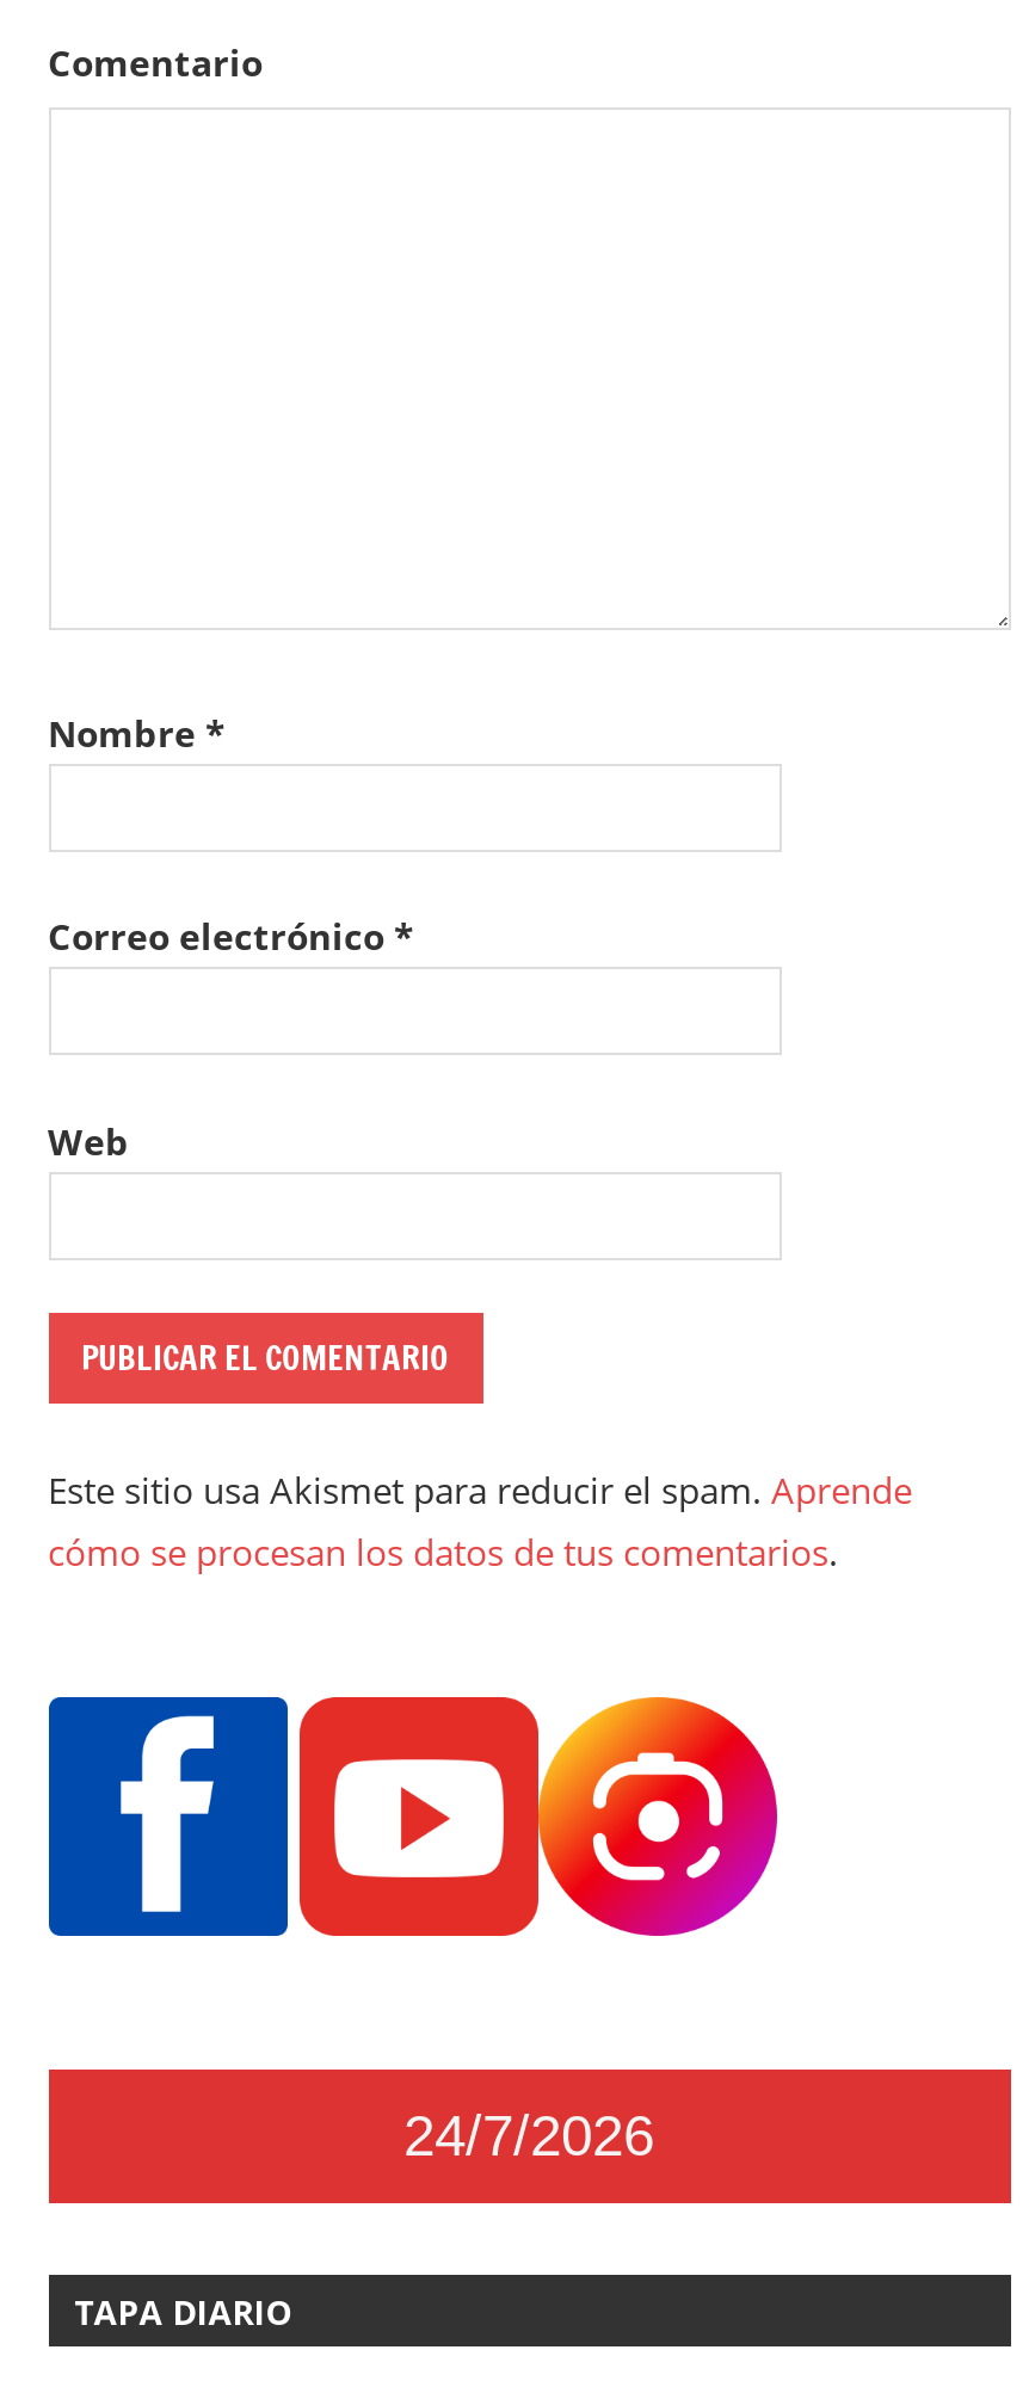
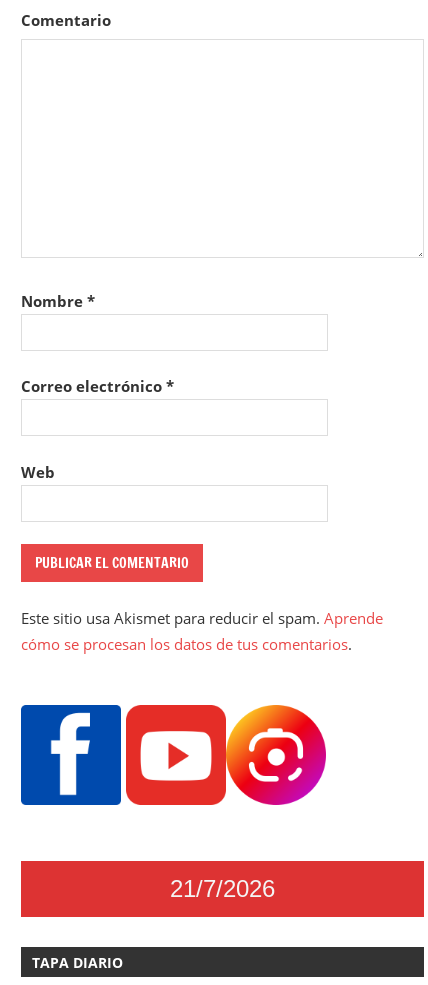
[403,2103,654,2168] 24/7/2026 -> [169,875,274,902] 21/7/2026

